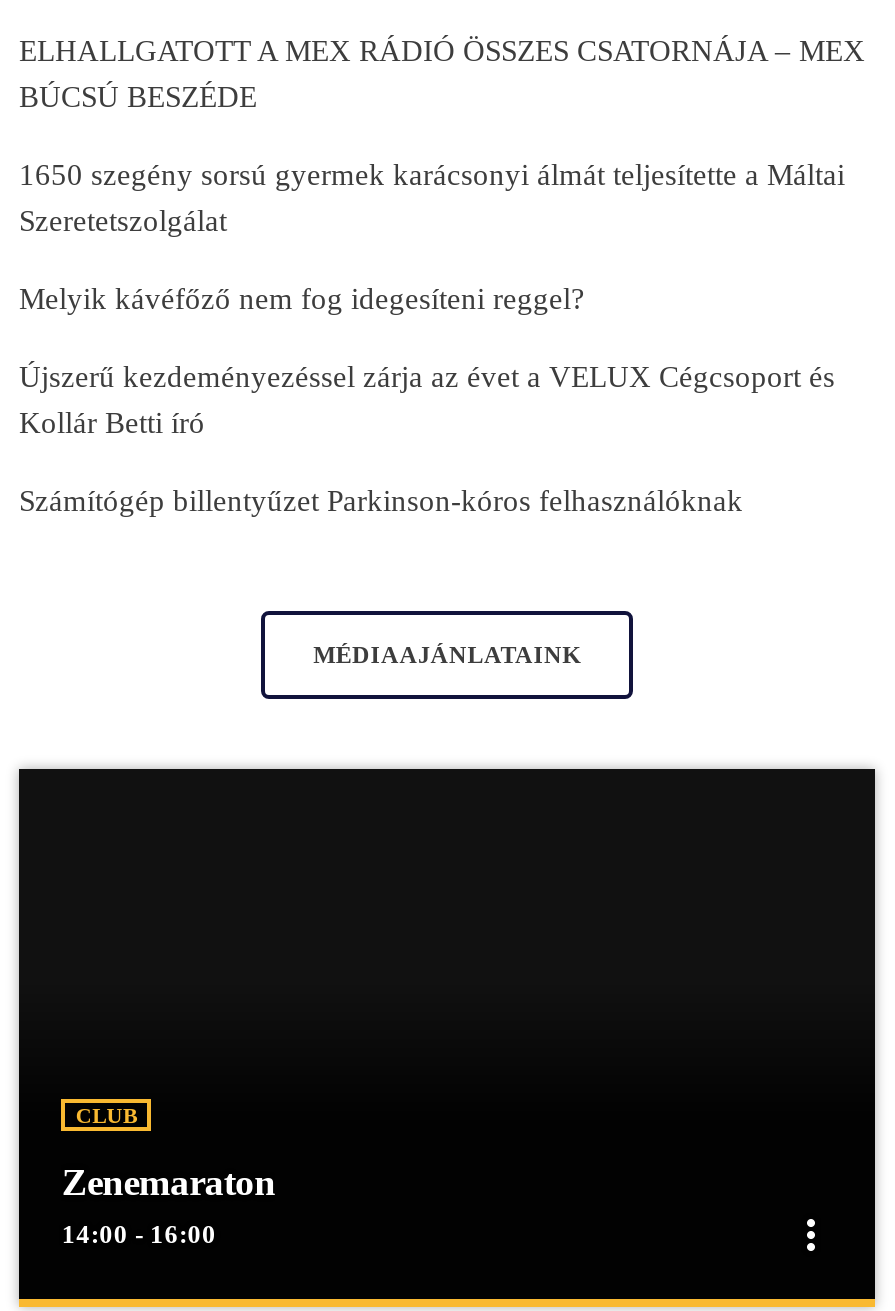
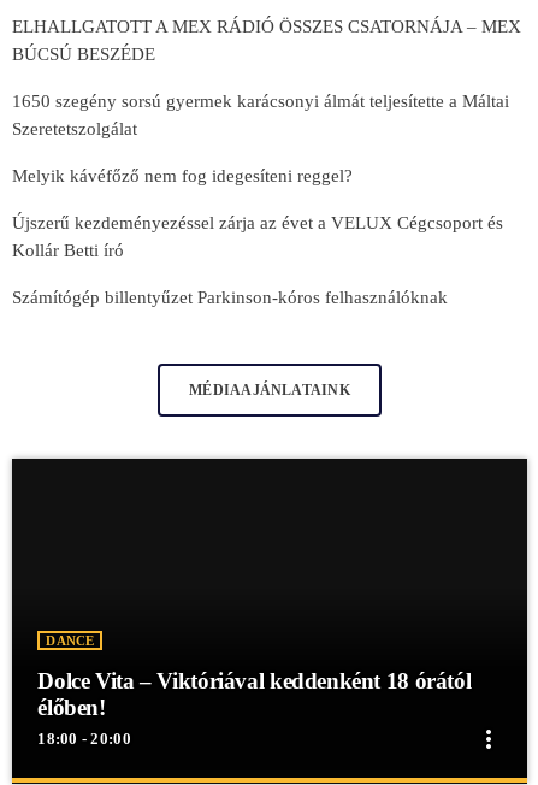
[76,1104,137,1128] CLUB -> [46,634,94,648] DANCE
[62,1162,275,1250] Zenemaraton | 14:00 - 16:00 -> [38,669,471,748] Dolce Vita – Viktóriával keddenként 18 órától | élőben! | 18:00 - 20:00

